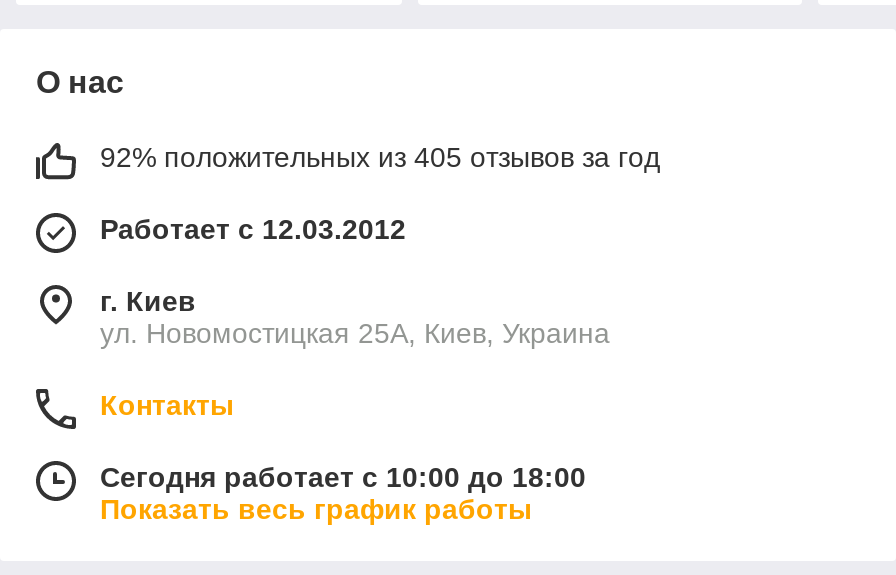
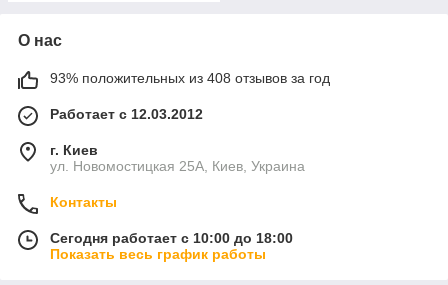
[100,141,660,173] 92% положительных из 405 отзывов за год -> [50,70,330,86] 93% положительных из 408 отзывов за год

